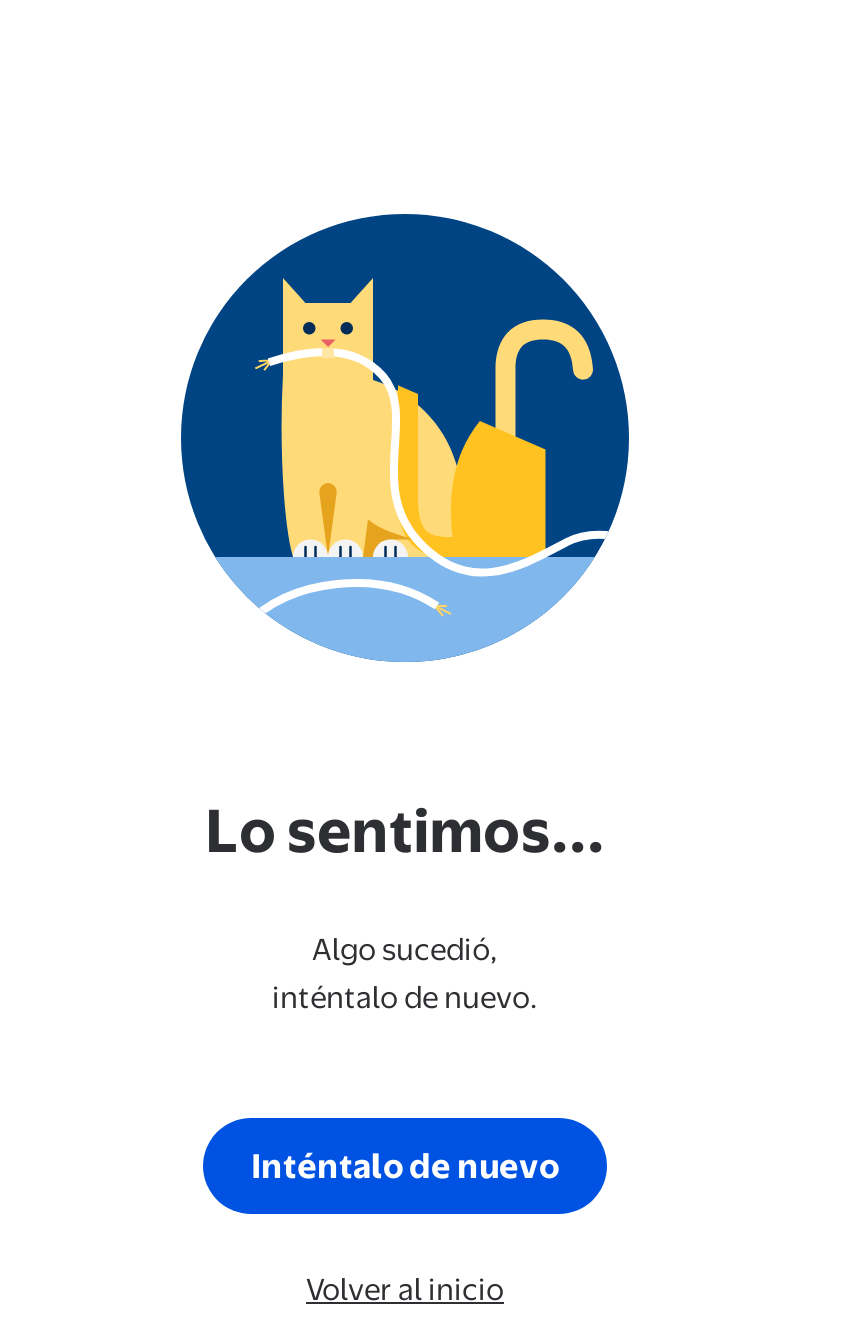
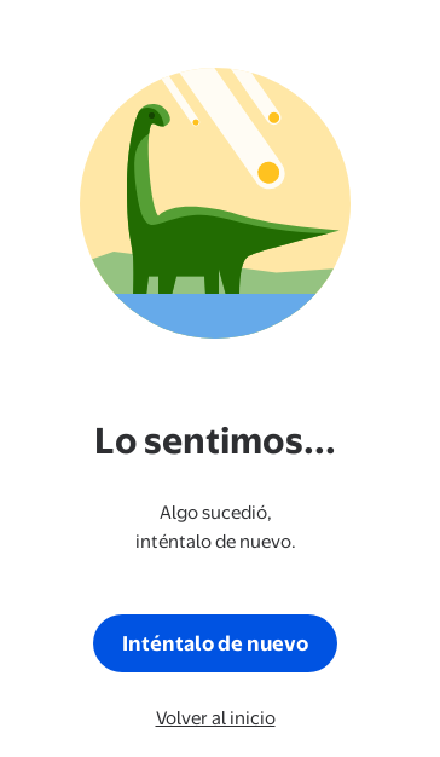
[179,212,631,618] [image] -> [80,68,351,311] [image]

